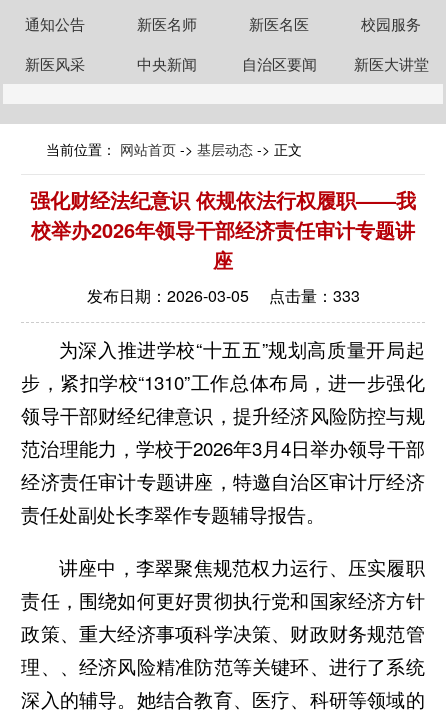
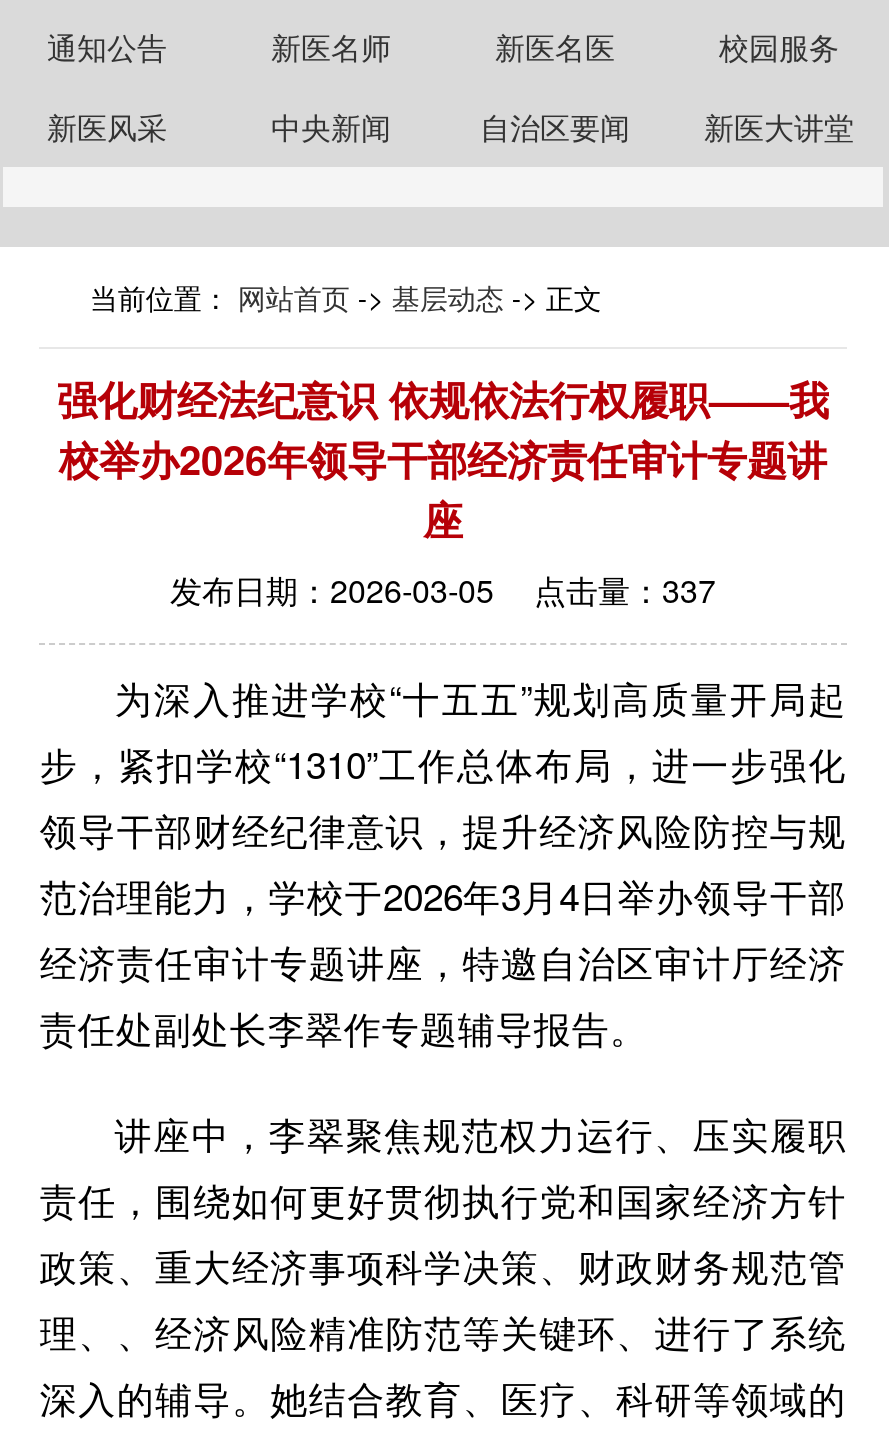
[86,284,359,307] 发布日期：2026-03-05 点击量：333 -> [170,567,716,613] 发布日期：2026-03-05 点击量：337

